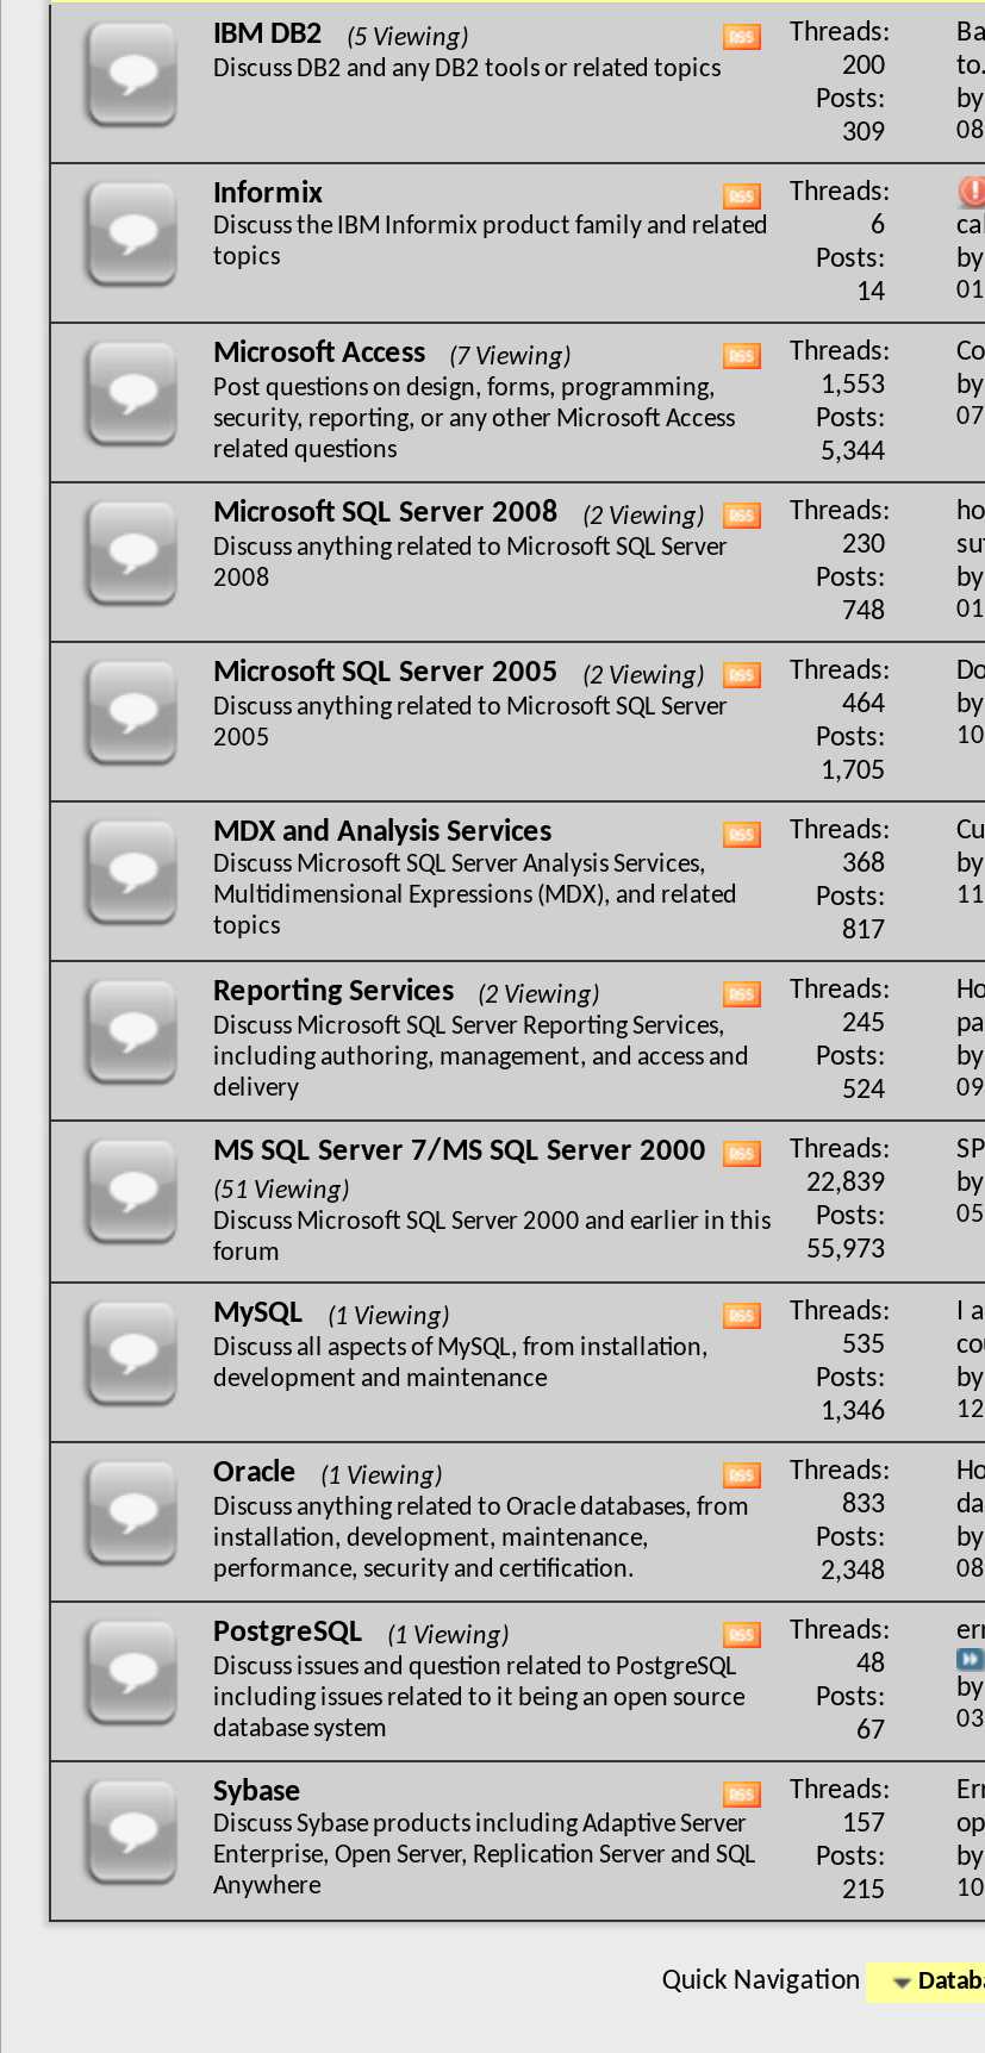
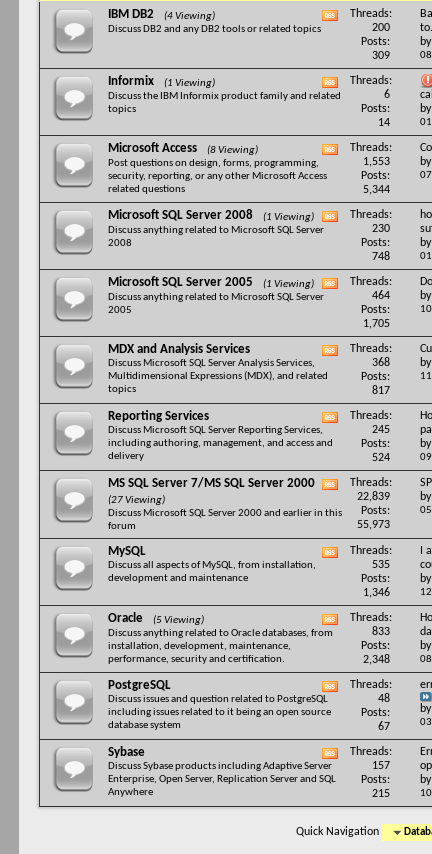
[213,19,468,52] IBM DB2 (5 Viewing) -> [108,8,215,22] IBM DB2 (4 Viewing)
none -> [164,78,215,89] (1 Viewing)
[213,338,571,372] Microsoft Access (7 Viewing) -> [108,142,258,156] Microsoft Access (8 Viewing)
[213,498,704,531] Microsoft SQL Server 2008 (2 Viewing) -> [108,209,314,223] Microsoft SQL Server 2008 (1 Viewing)
[213,657,704,691] Microsoft SQL Server 2005 (2 Viewing) -> [108,276,314,290] Microsoft SQL Server 2005 (1 Viewing)
[478,984,599,1010] (2 Viewing) -> none
[213,1179,349,1205] (51 Viewing) -> [108,495,165,506] (27 Viewing)
[328,1305,449,1331] (1 Viewing) -> none
[213,1458,442,1491] Oracle (1 Viewing) -> [108,612,204,626] Oracle (5 Viewing)
[387,1624,509,1650] (1 Viewing) -> none

